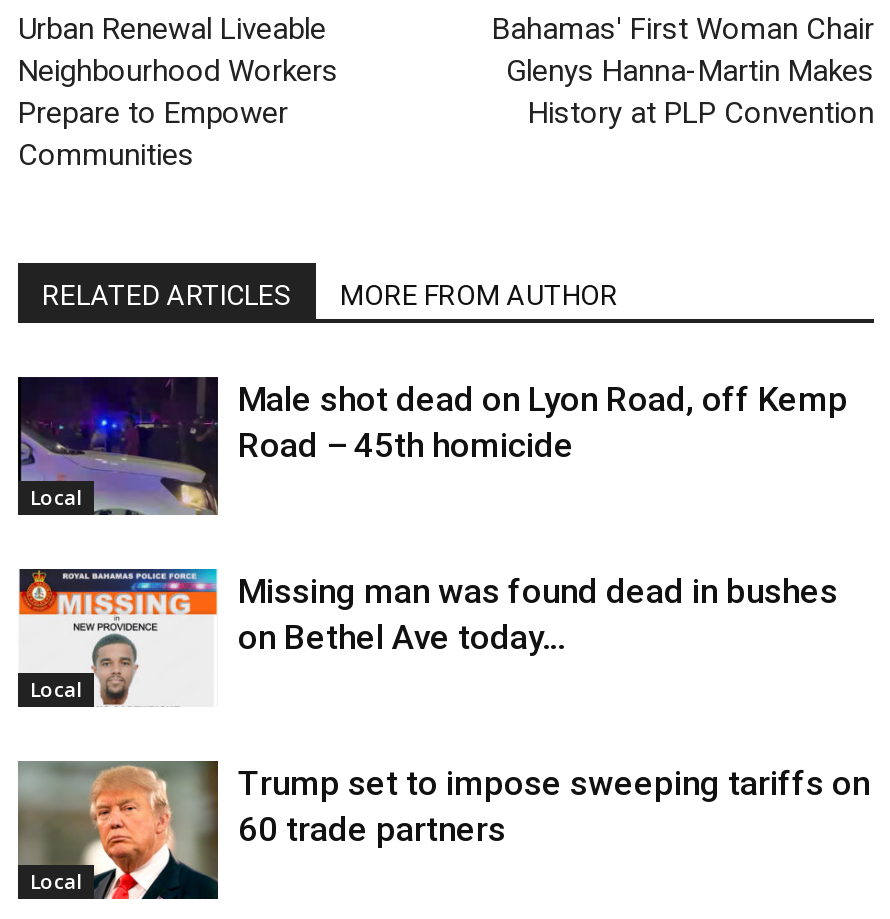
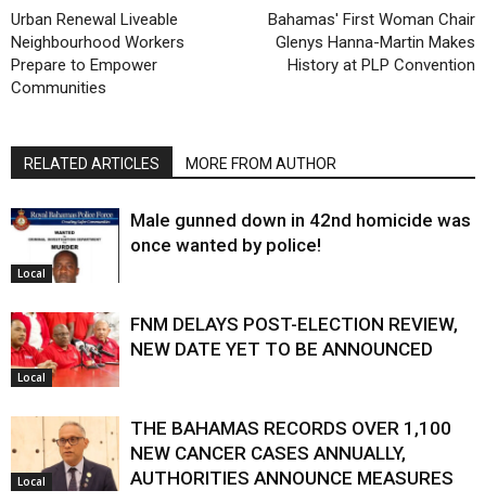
[16,377,848,517] [image] | Male shot dead on Lyon Road, off Kemp | Road – 45th homicide -> [10,208,471,283] [image] | Male gunned down in 42nd homicide was | once wanted by police!
[18,567,838,707] [image] | Missing man was found dead in bushes | on Bethel Ave today… -> [10,311,458,388] [image] | FNM DELAYS POST-ELECTION REVIEW, | NEW DATE YET TO BE ANNOUNCED
[16,759,870,901] [image] | Trump set to impose sweeping tariffs on | 60 trade partners -> [11,416,454,492] [image] | THE BAHAMAS RECORDS OVER 1,100 | NEW CANCER CASES ANNUALLY, | AUTHORITIES ANNOUNCE MEASURES

